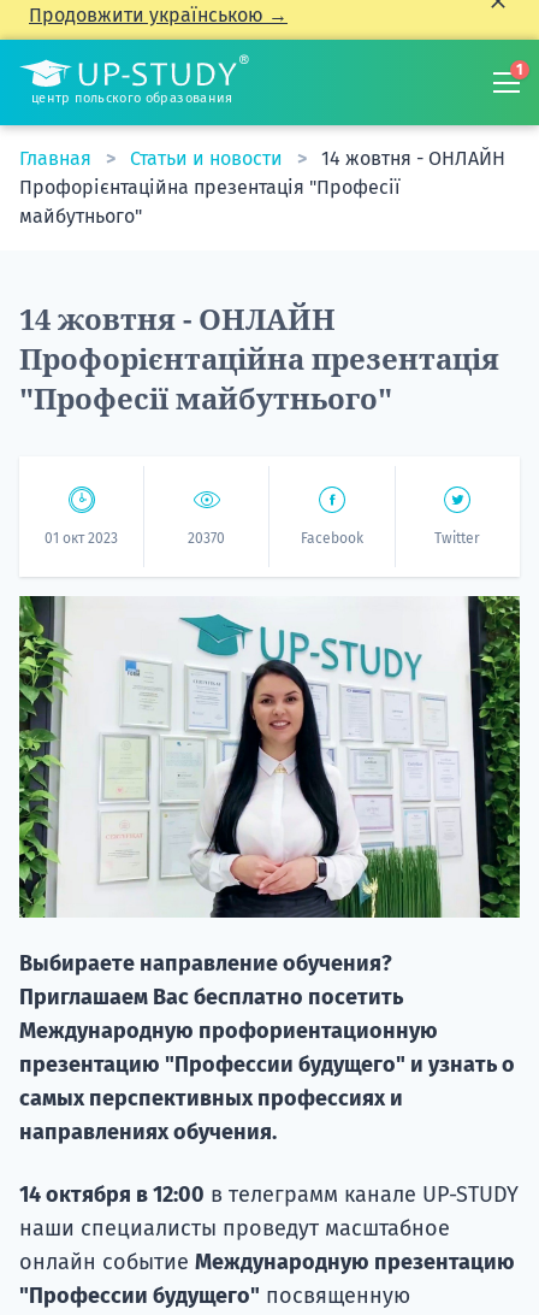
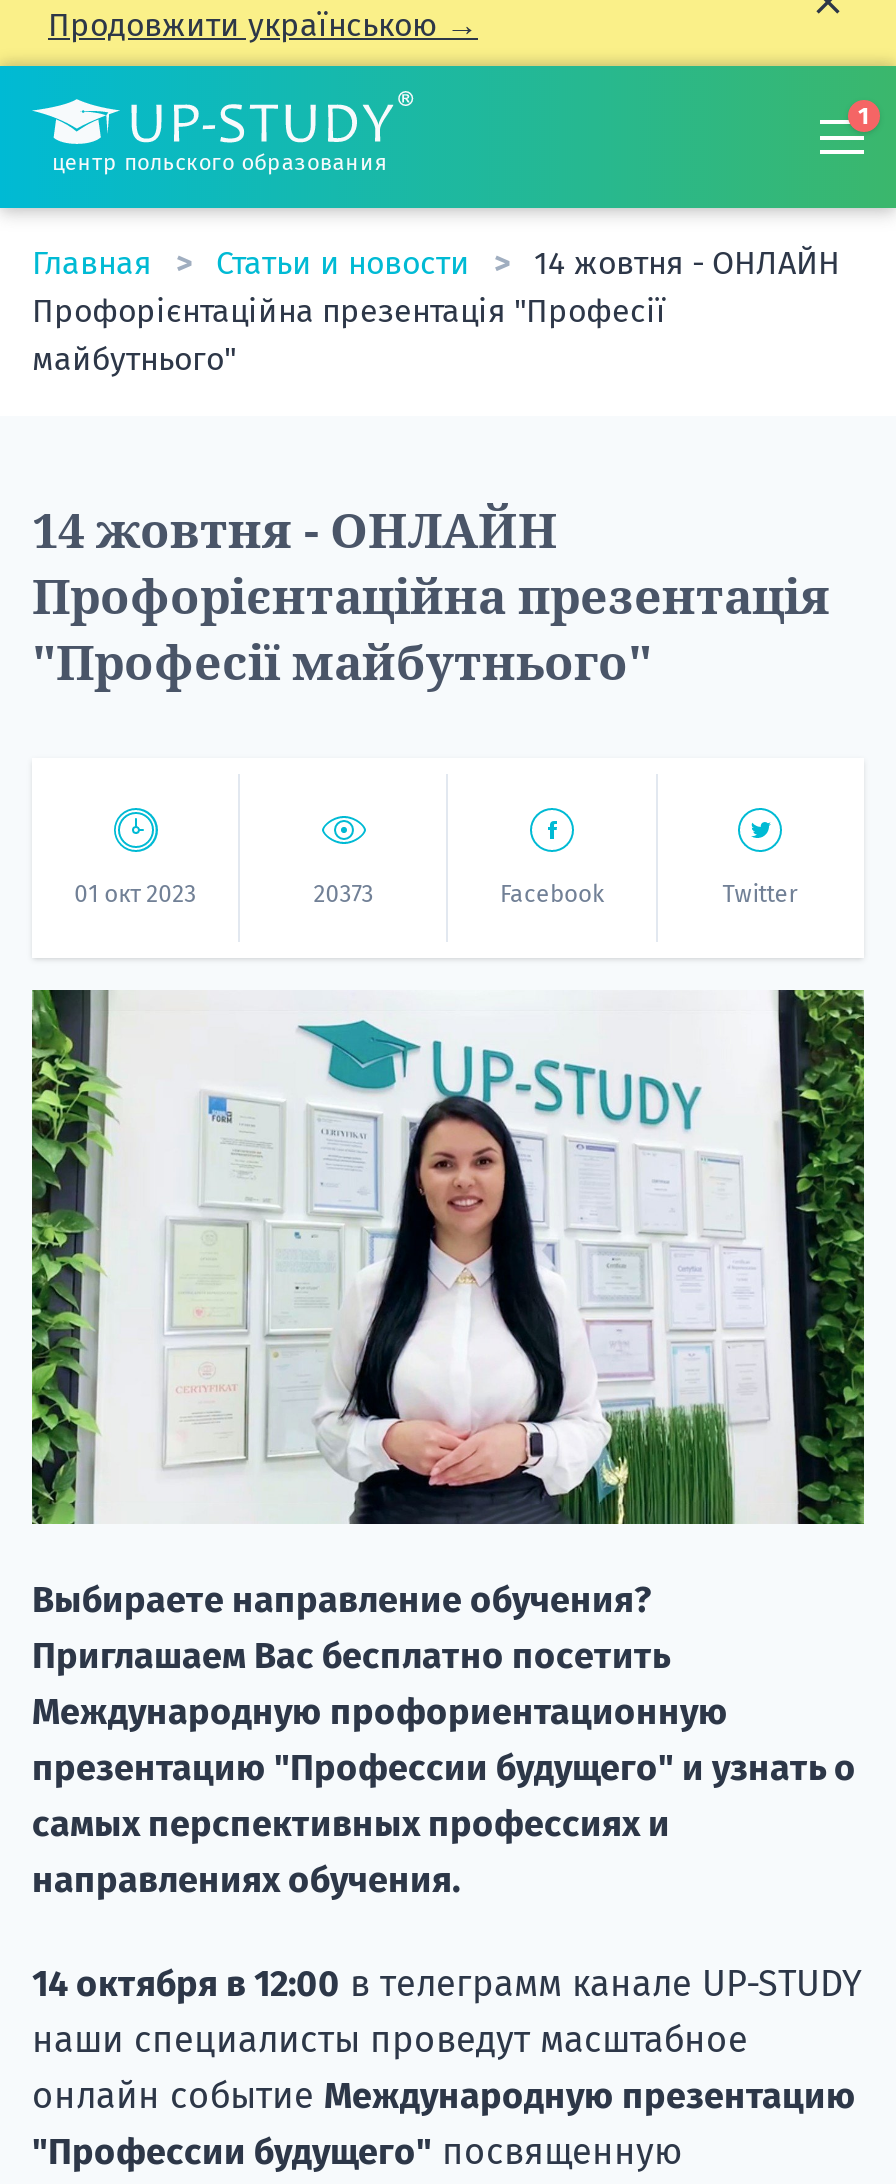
[188,530,225,547] 20370 -> [314,880,374,908] 20373

